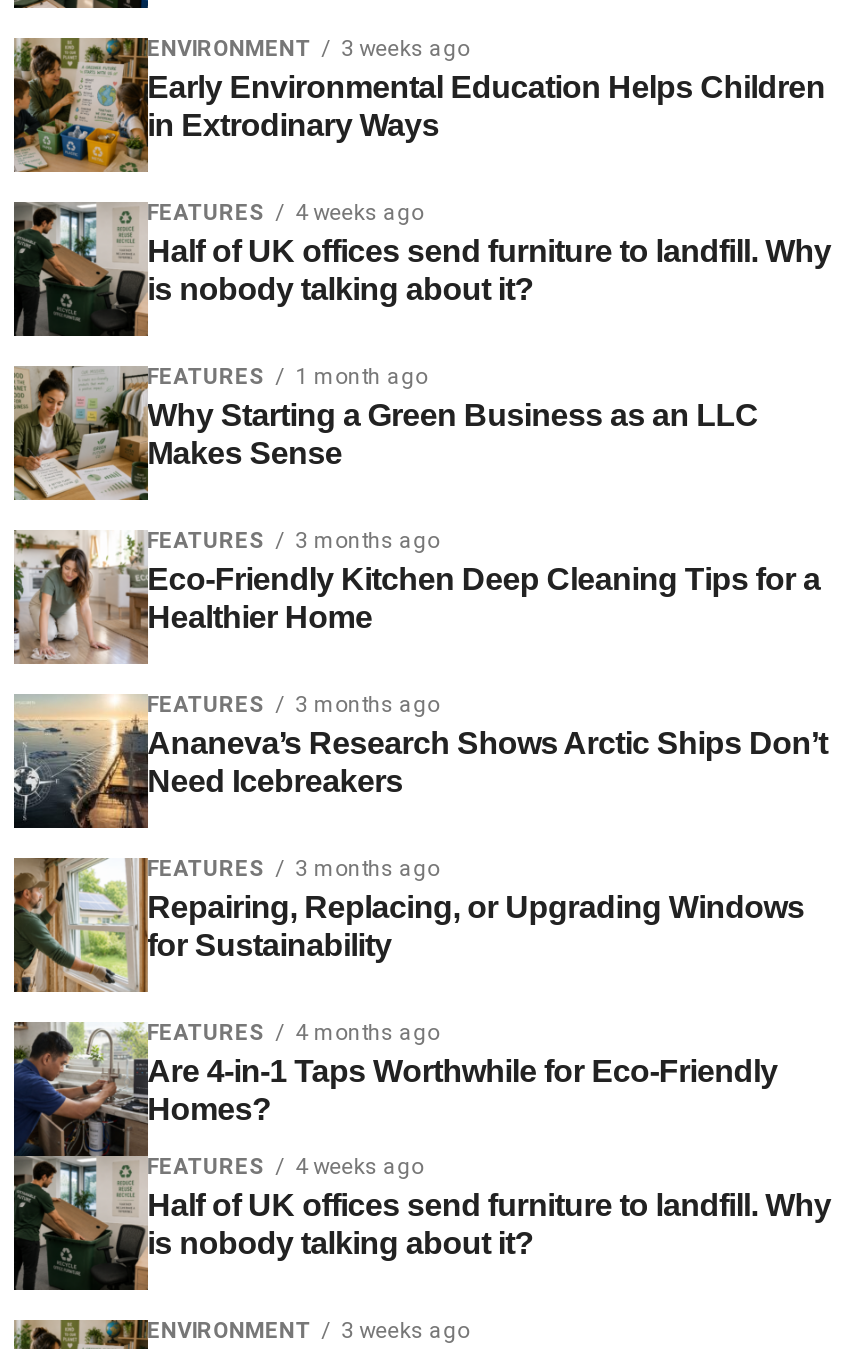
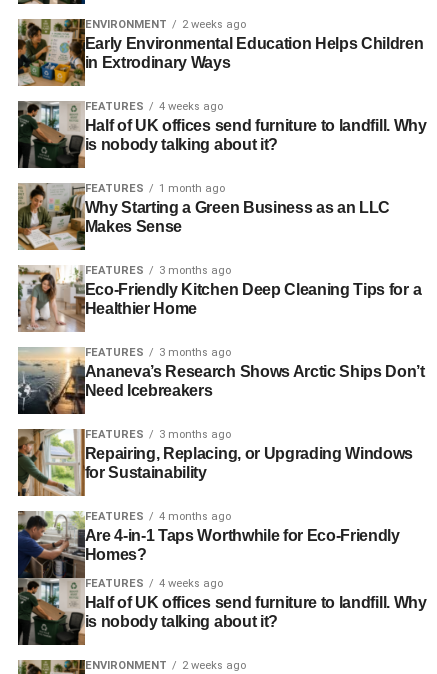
[147,37,469,63] ENVIRONMENT 3 weeks ago -> [85,18,246,31] ENVIRONMENT 2 weeks ago
[147,1318,469,1344] ENVIRONMENT 3 weeks ago -> [85,658,246,671] ENVIRONMENT 2 weeks ago

